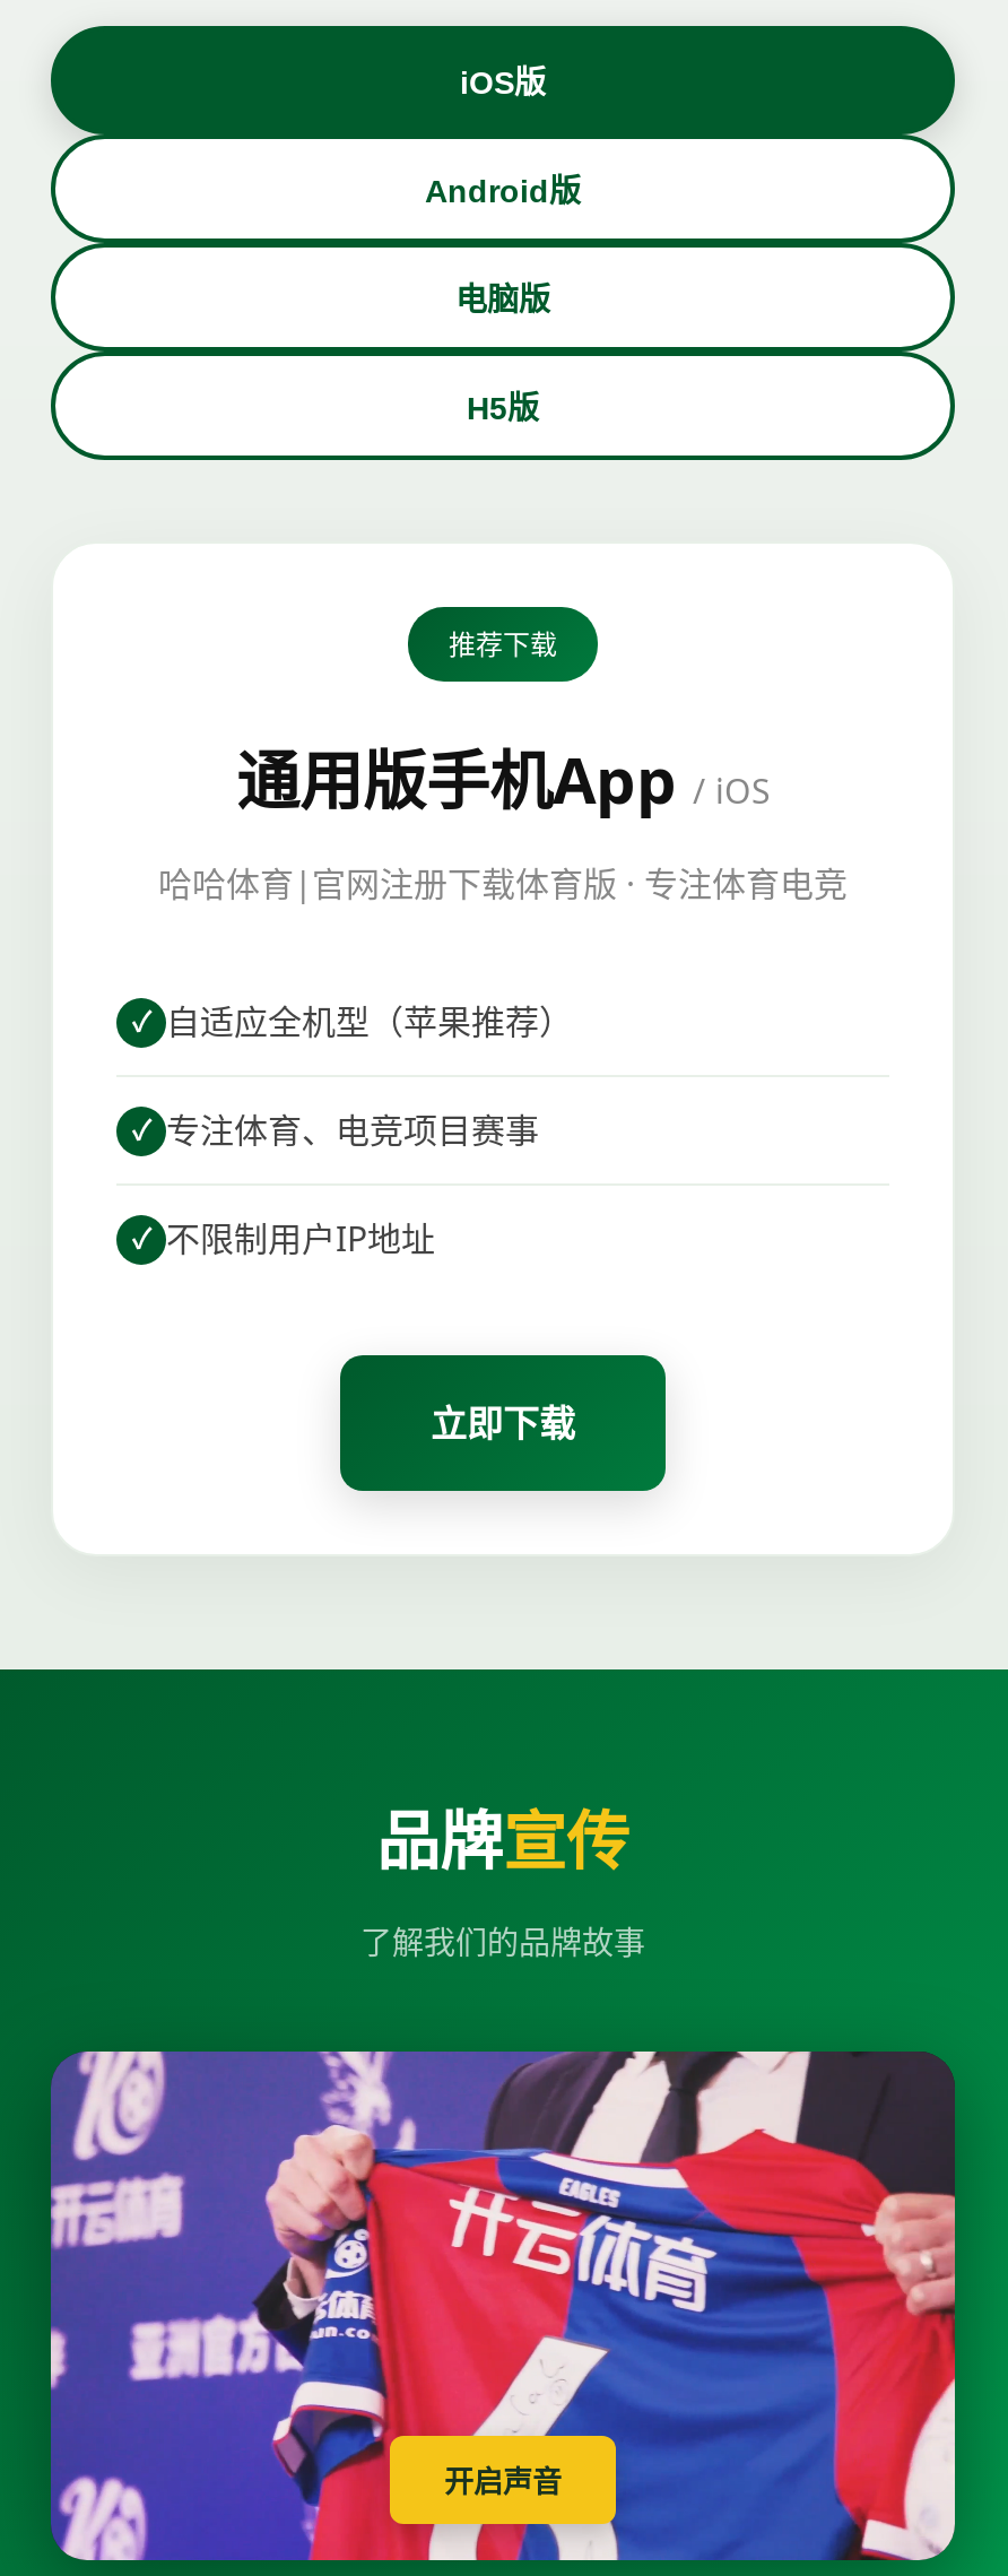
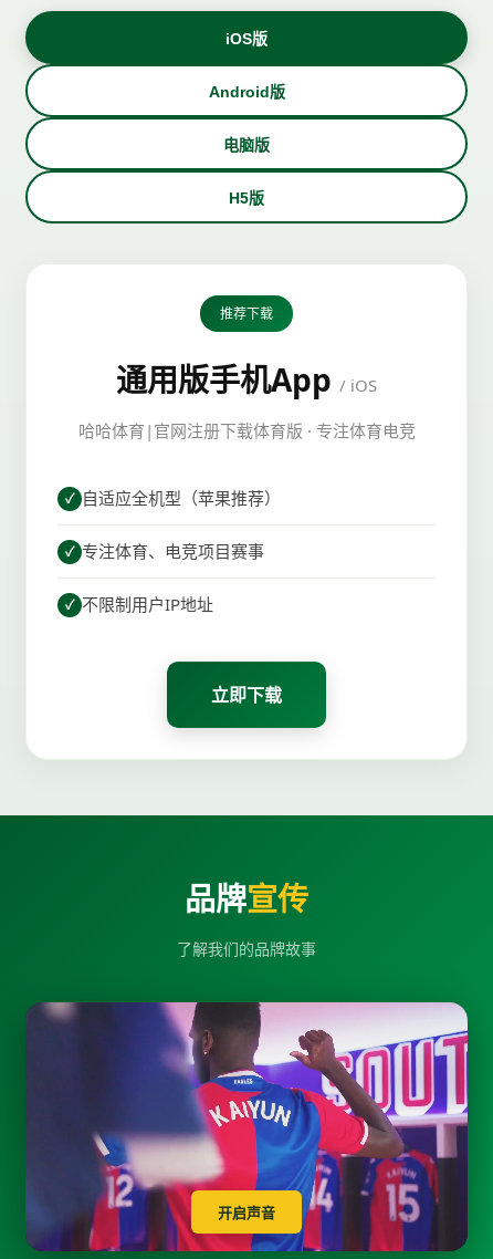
[49,2049,957,2562] [image] -> [25,1001,469,1252] [image]

